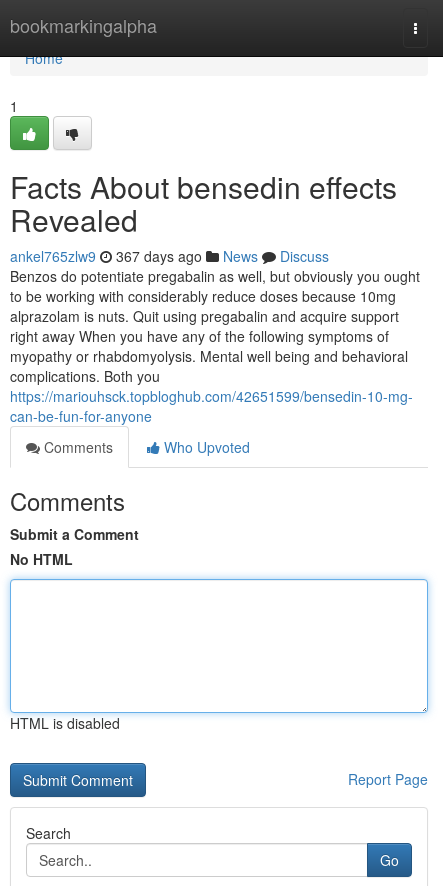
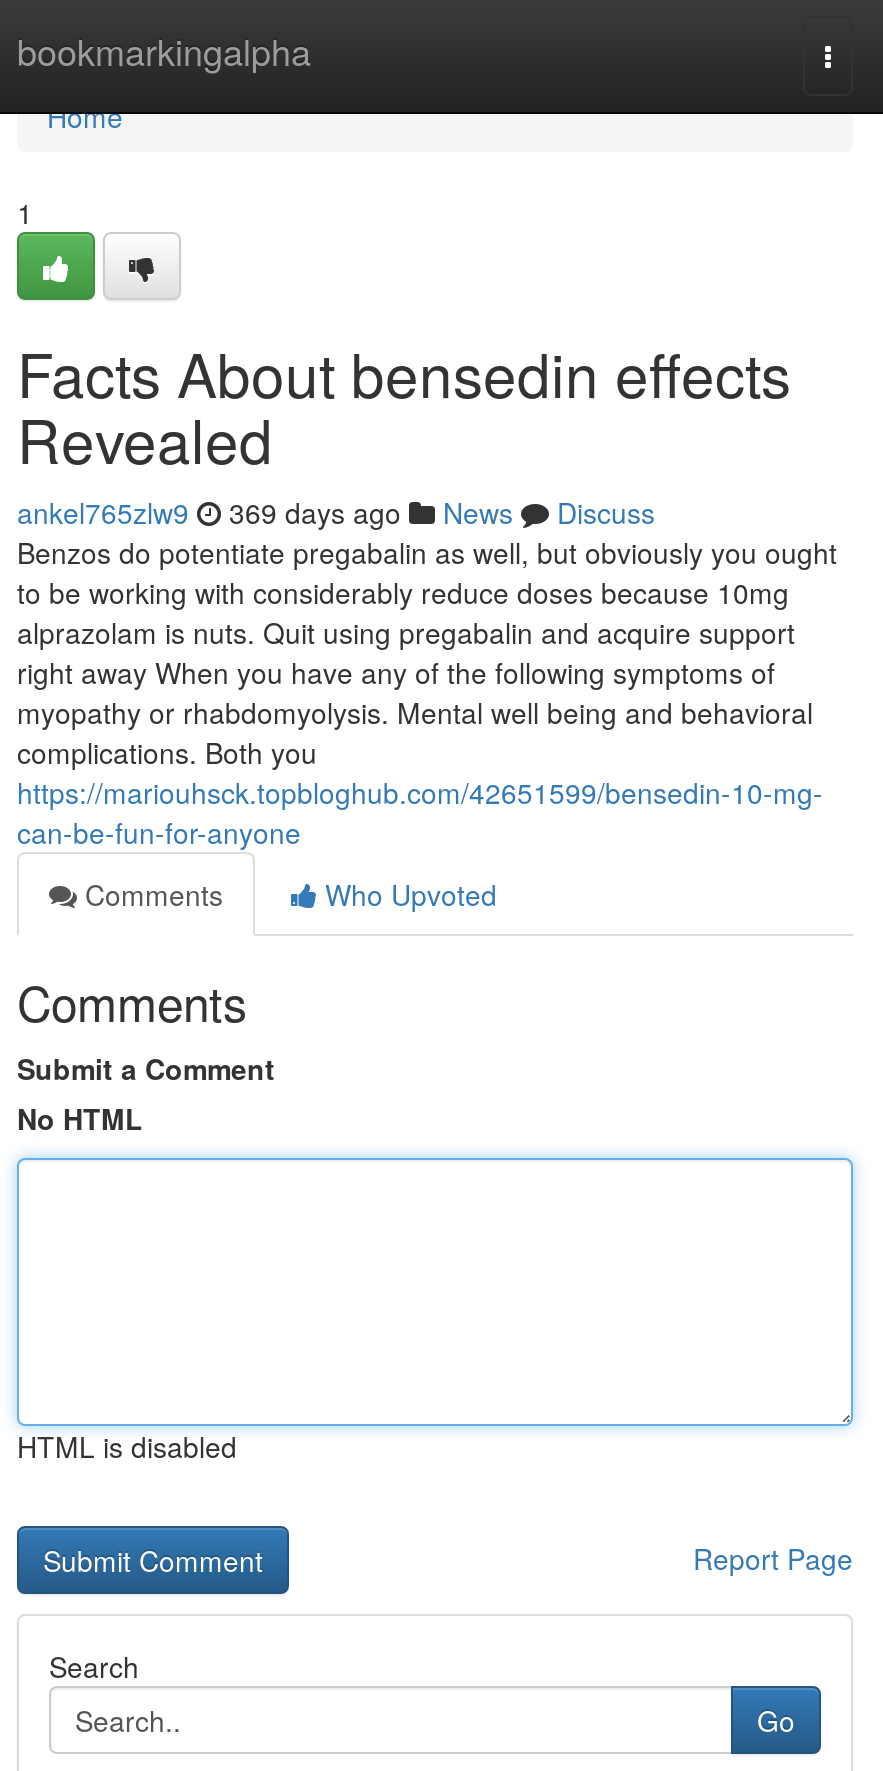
[10,246,329,266] ankel765zlw9 367 days ago News Discuss -> [17,492,655,532] ankel765zlw9 369 days ago News Discuss

